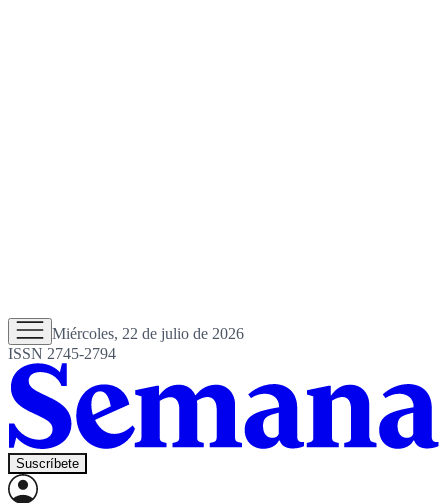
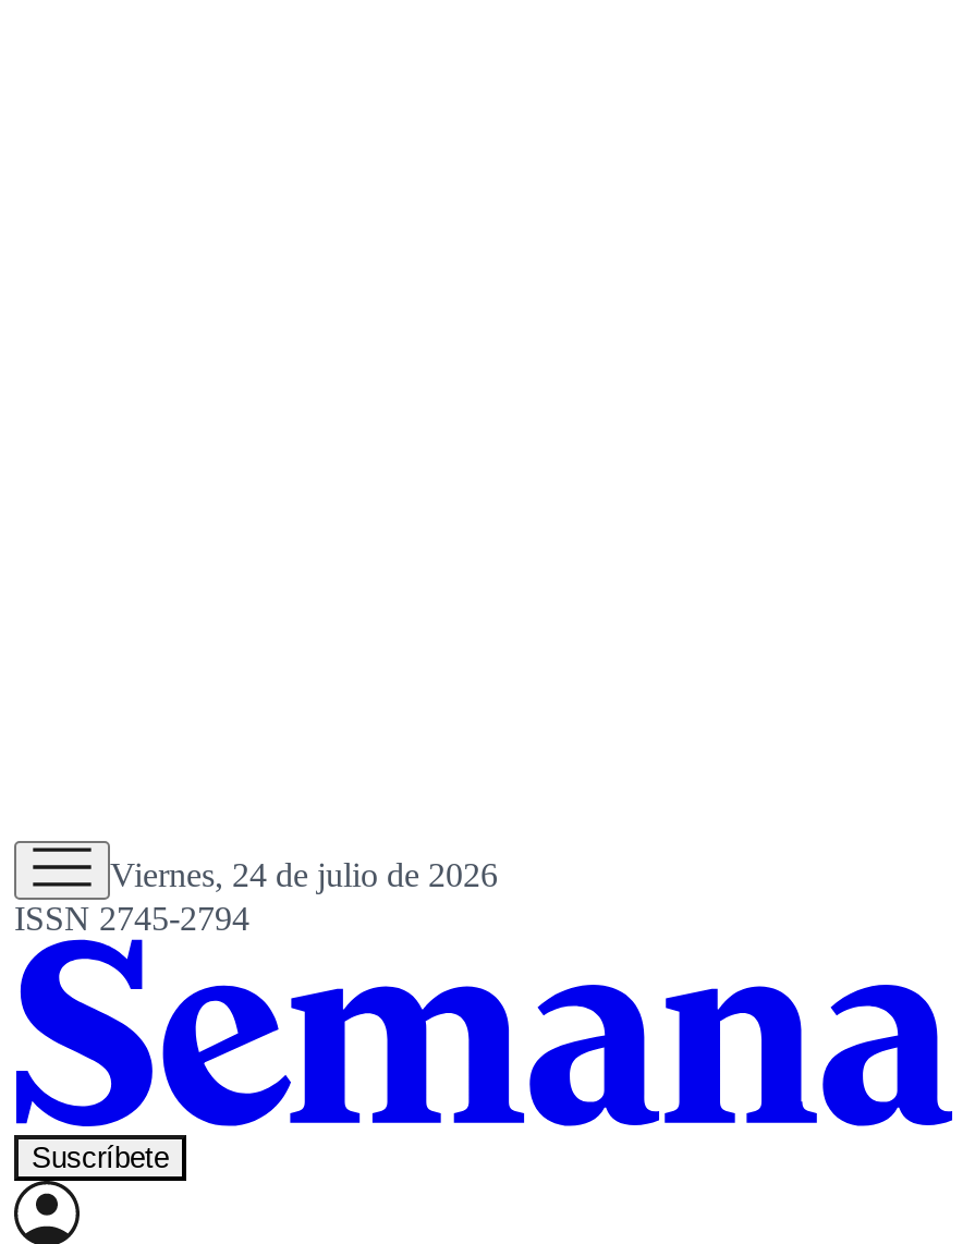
[52,325,244,342] Miércoles, 22 de julio de 2026 -> [110,856,498,893] Viernes, 24 de julio de 2026

